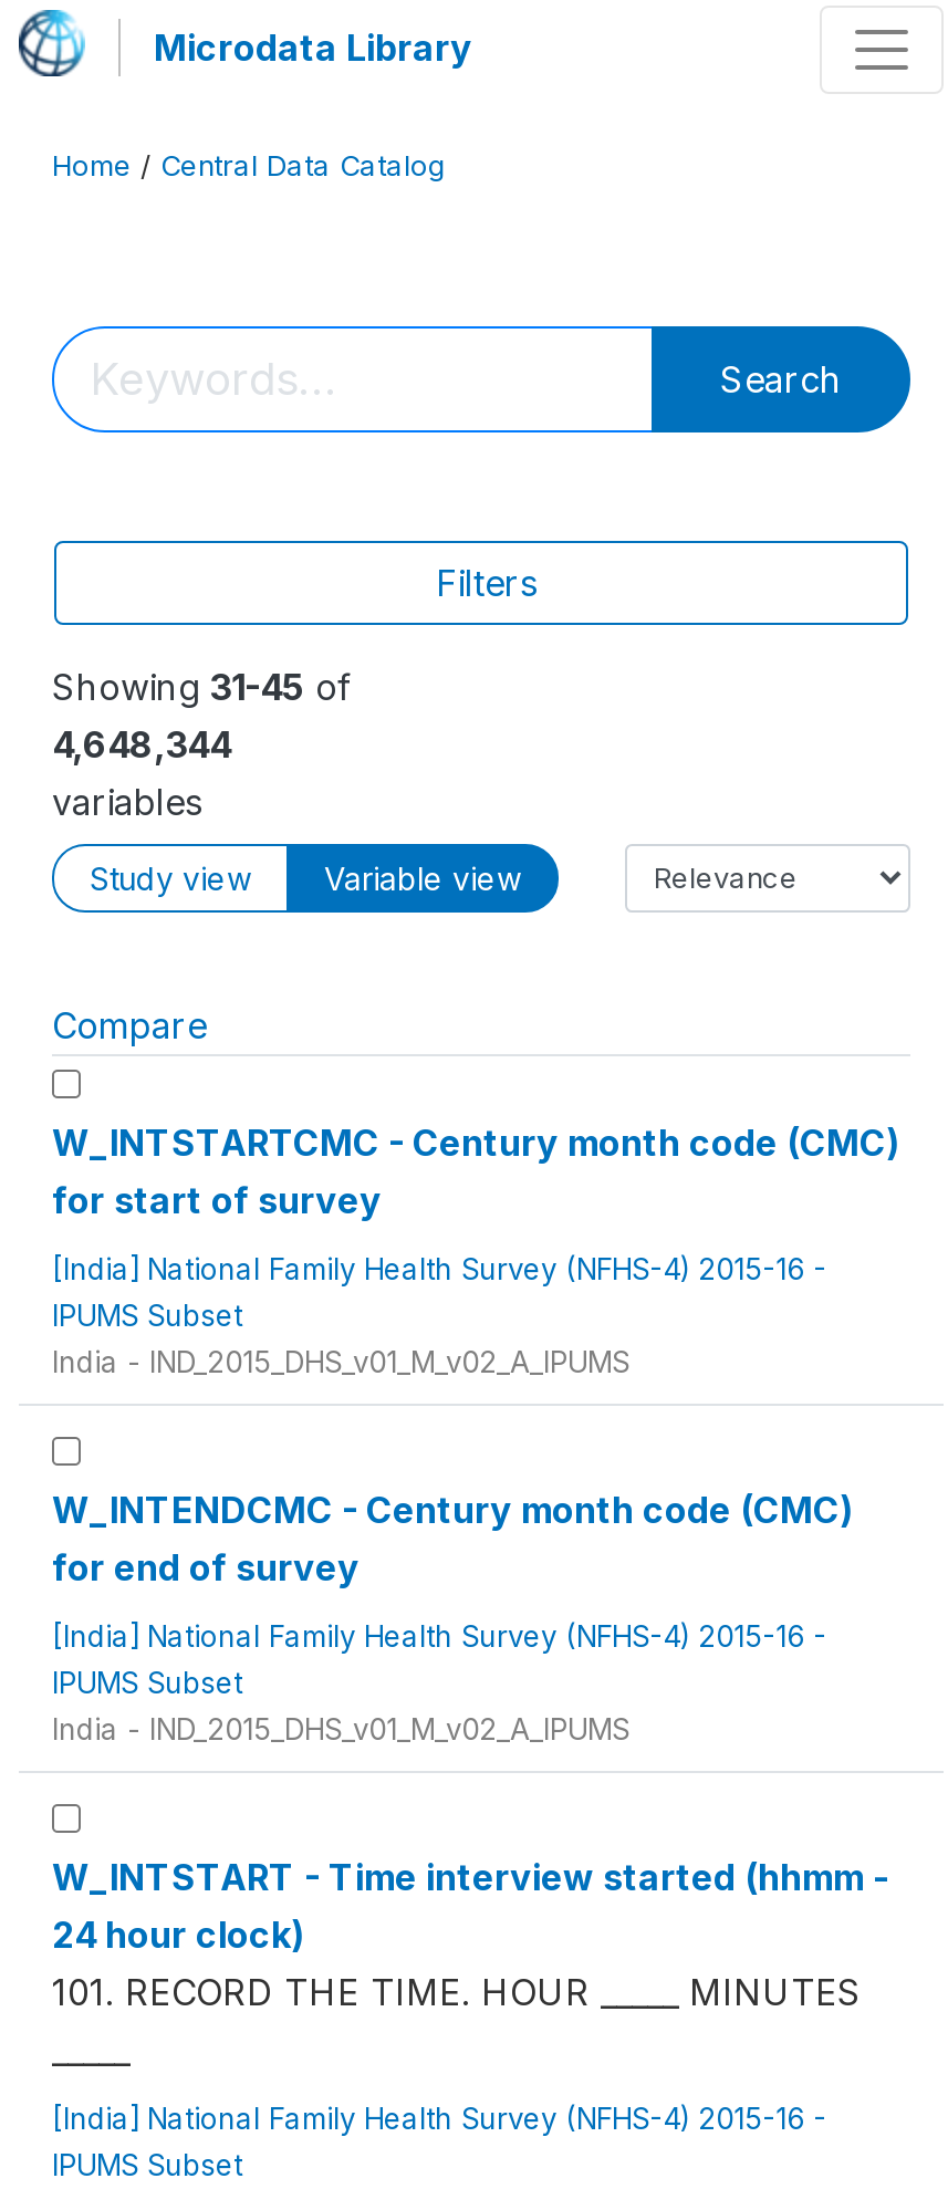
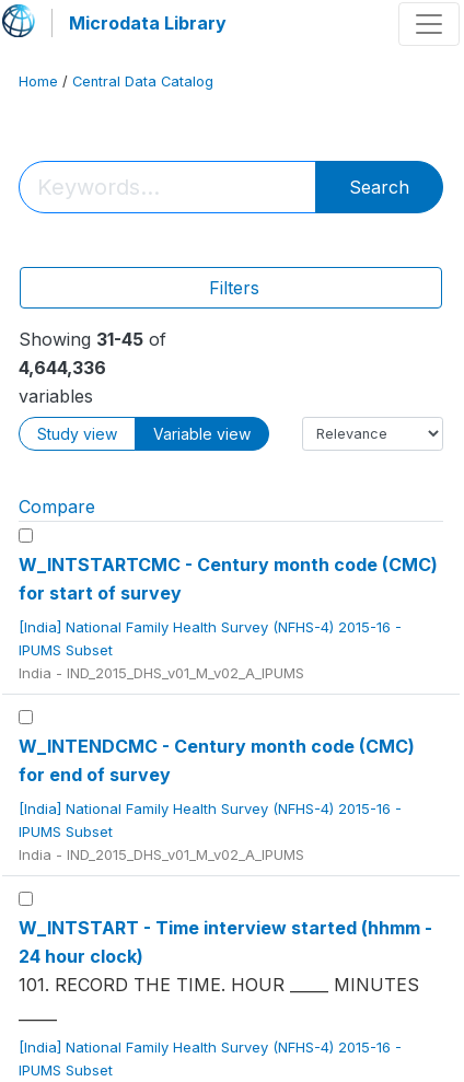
[52,722,231,767] 4,648,344 -> [19,357,106,379] 4,644,336

